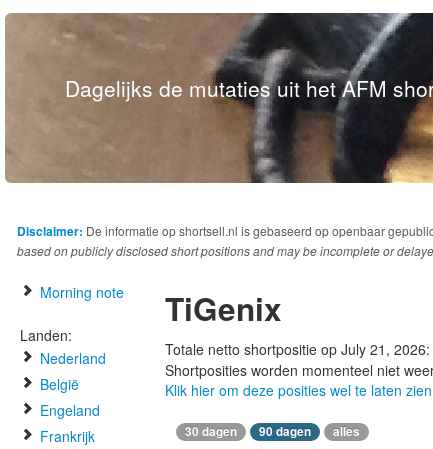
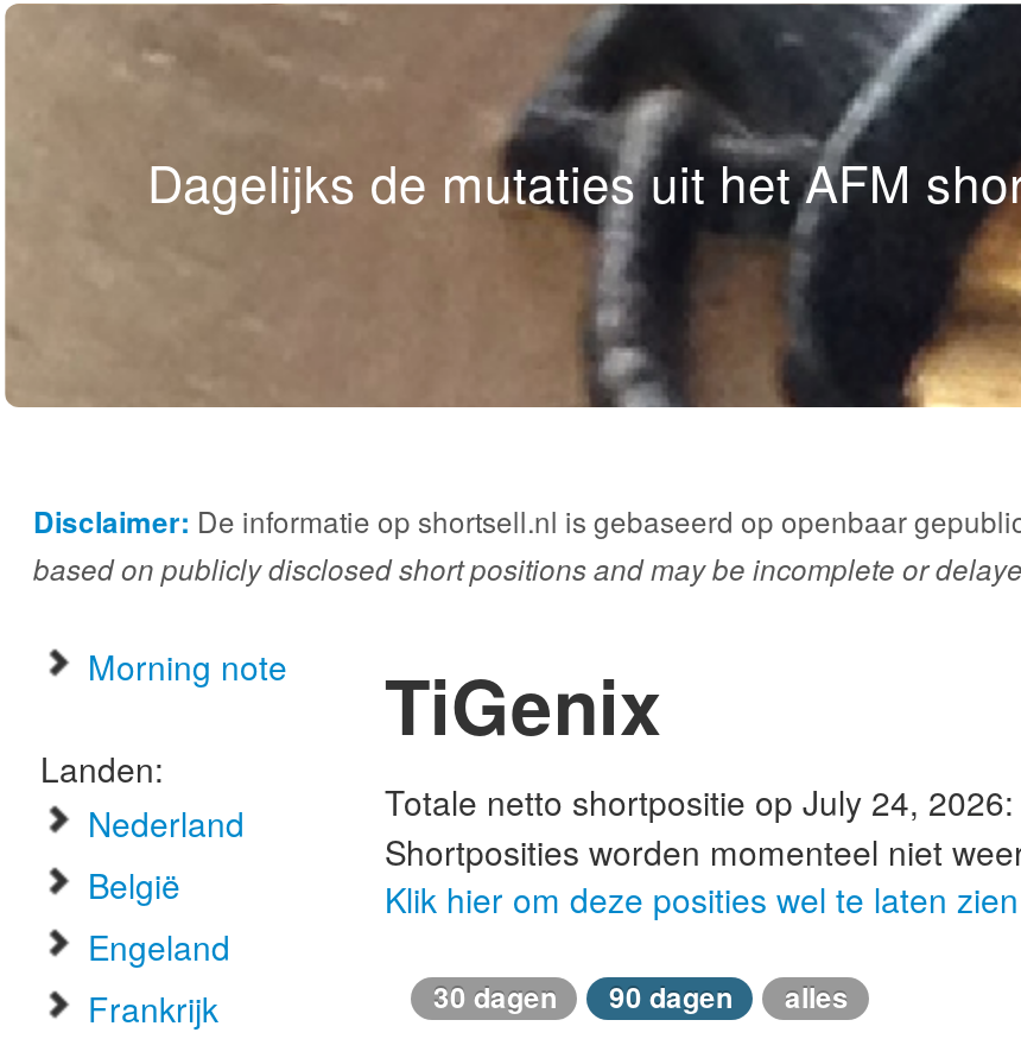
[165,339,433,359] Totale netto shortpositie op July 21, 2026: -> [385,778,1021,825] Totale netto shortpositie op July 24, 2026:

